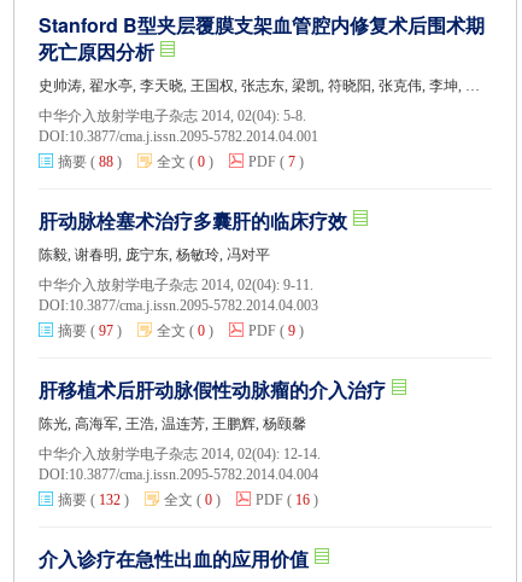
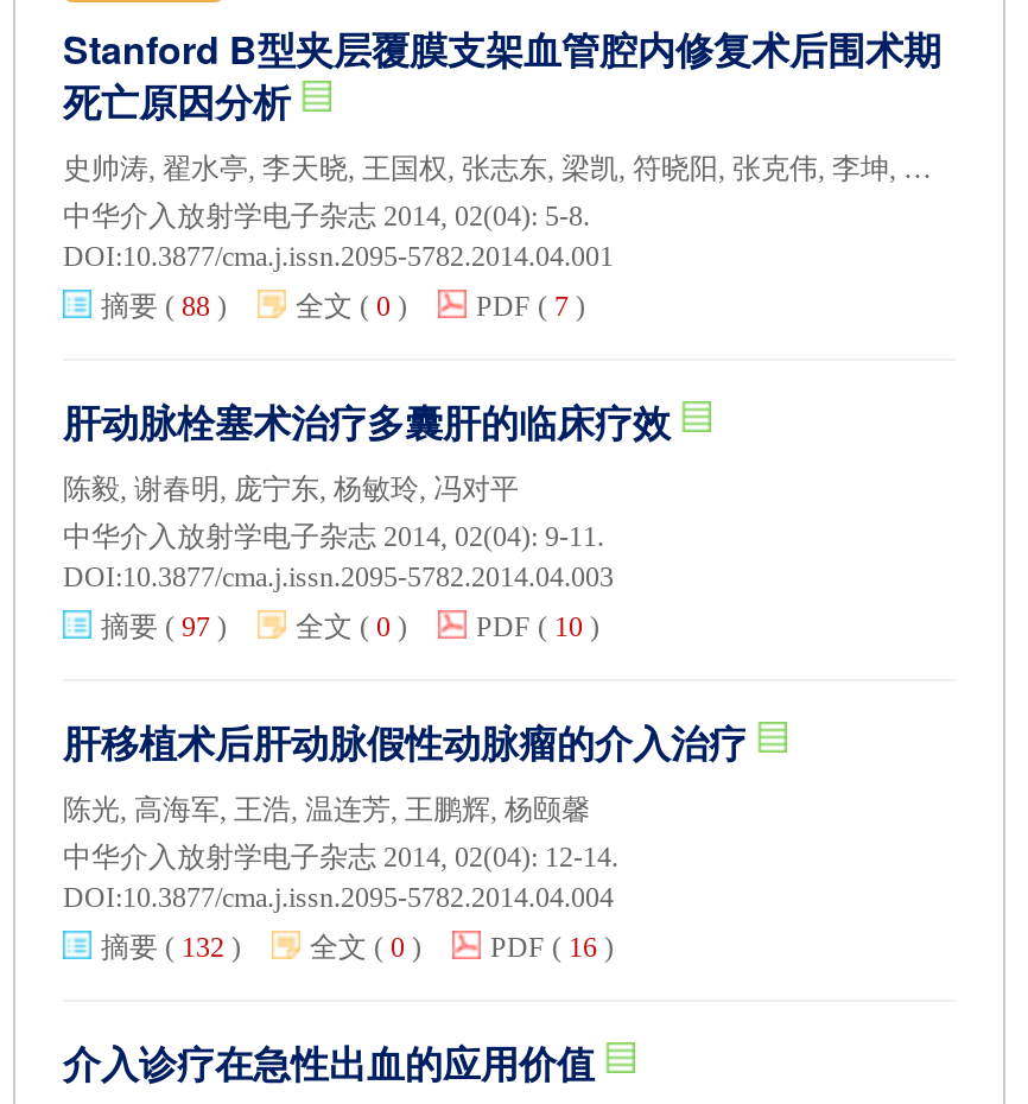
[248,322,304,339] PDF ( 9) -> [476,610,599,643] PDF ( 10)

